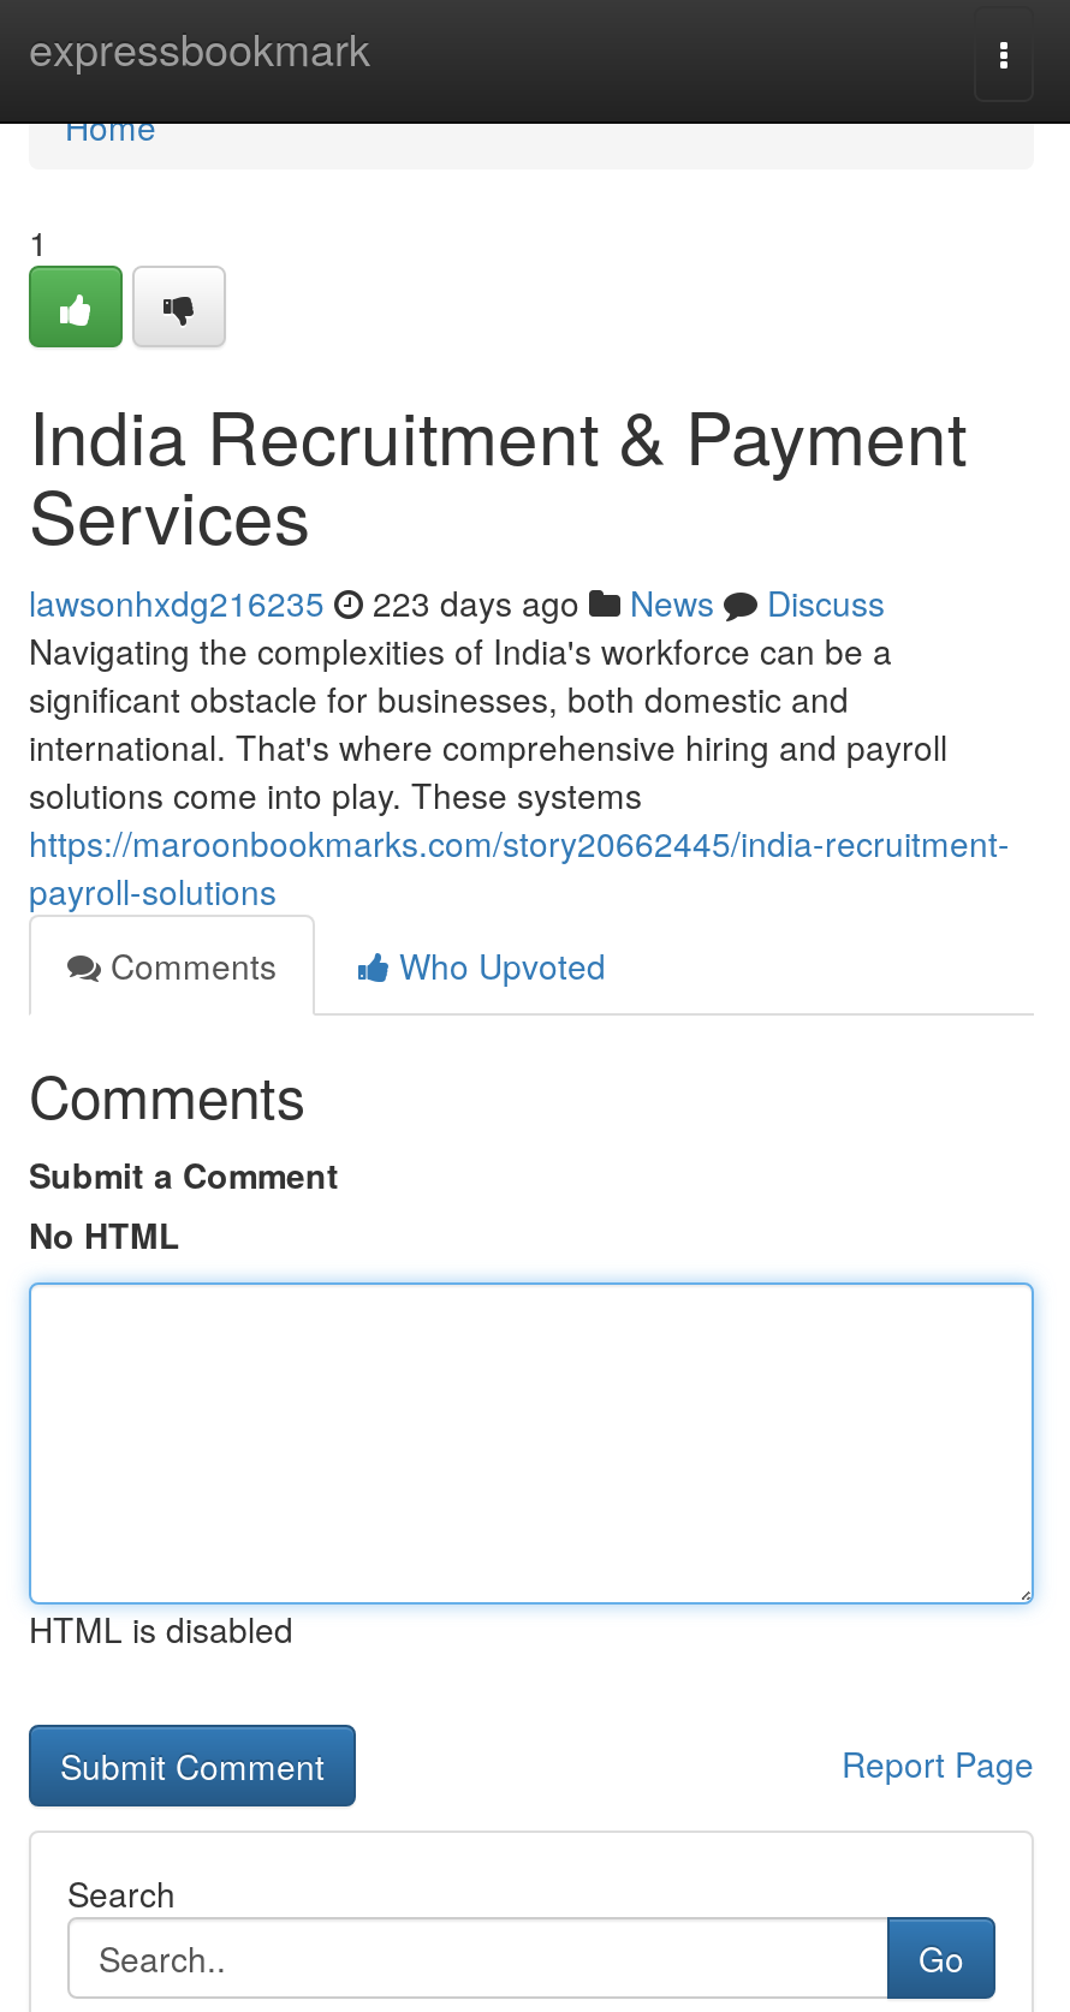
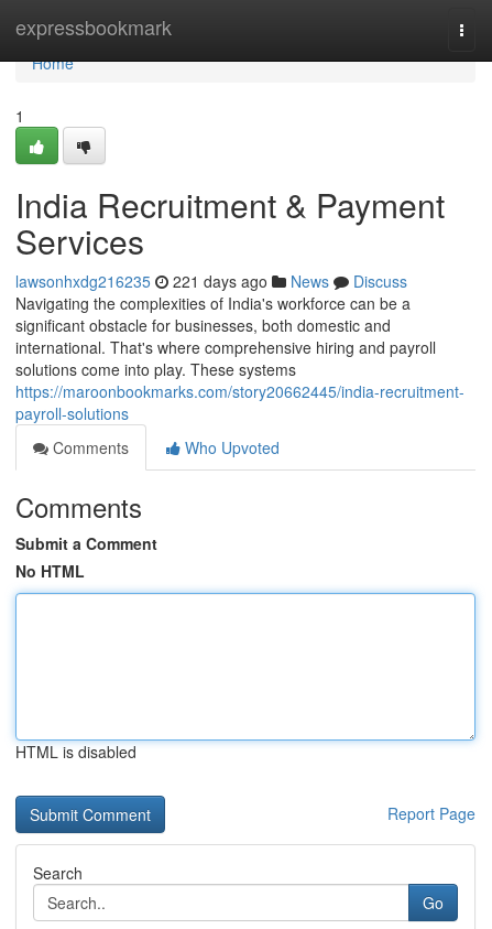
[29,578,885,626] lawsonhxdg216235 223 days ago News Discuss -> [15,270,407,292] lawsonhxdg216235 221 days ago News Discuss

